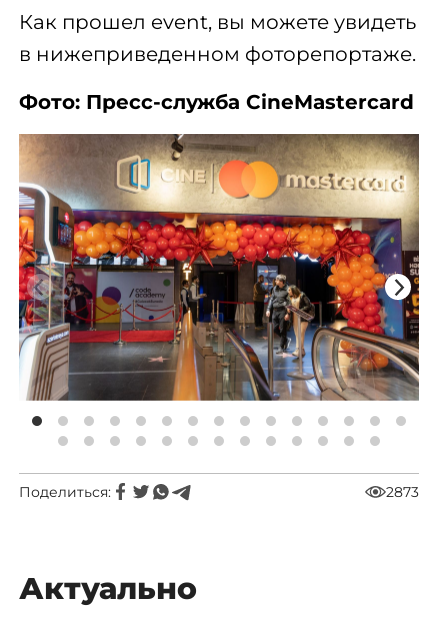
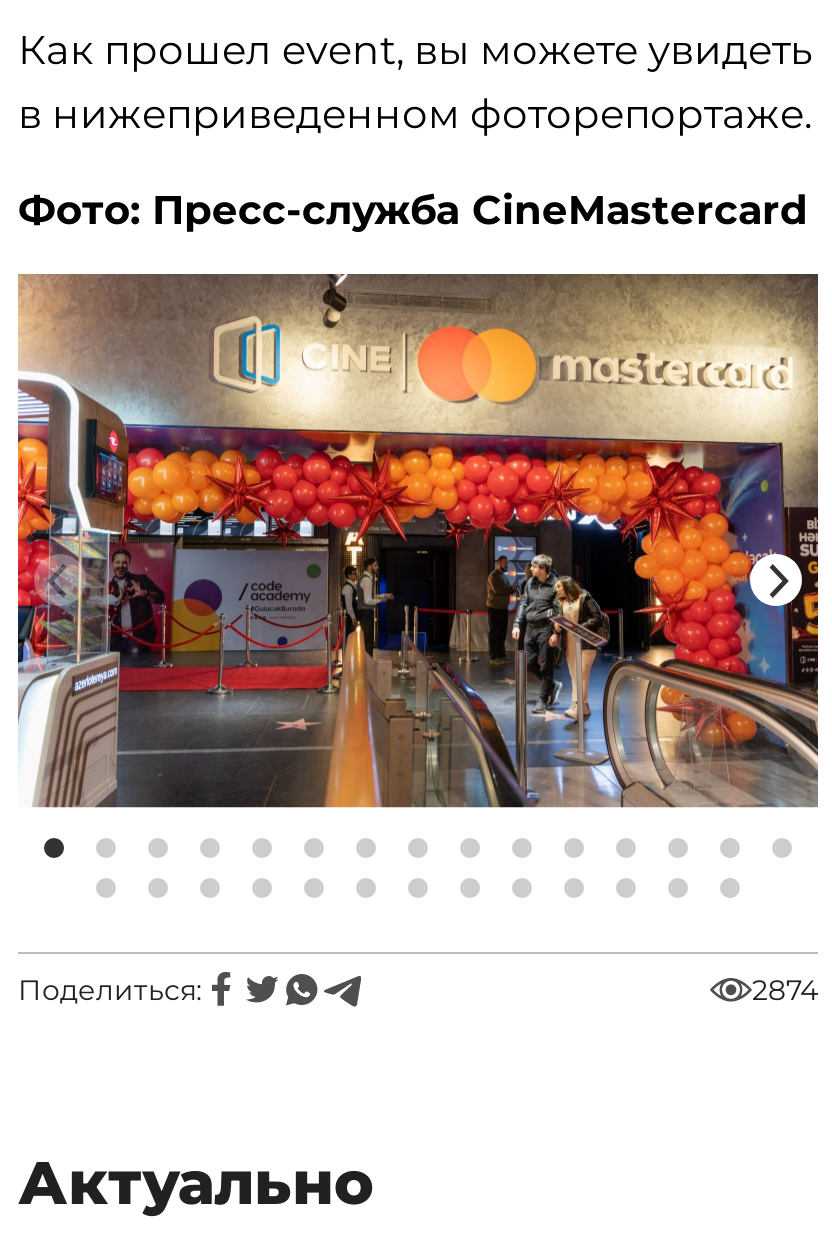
[386,483,419,501] 2873 -> [752,972,818,1008] 2874

